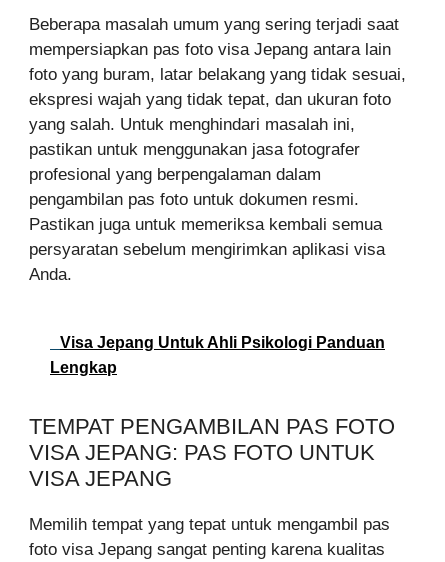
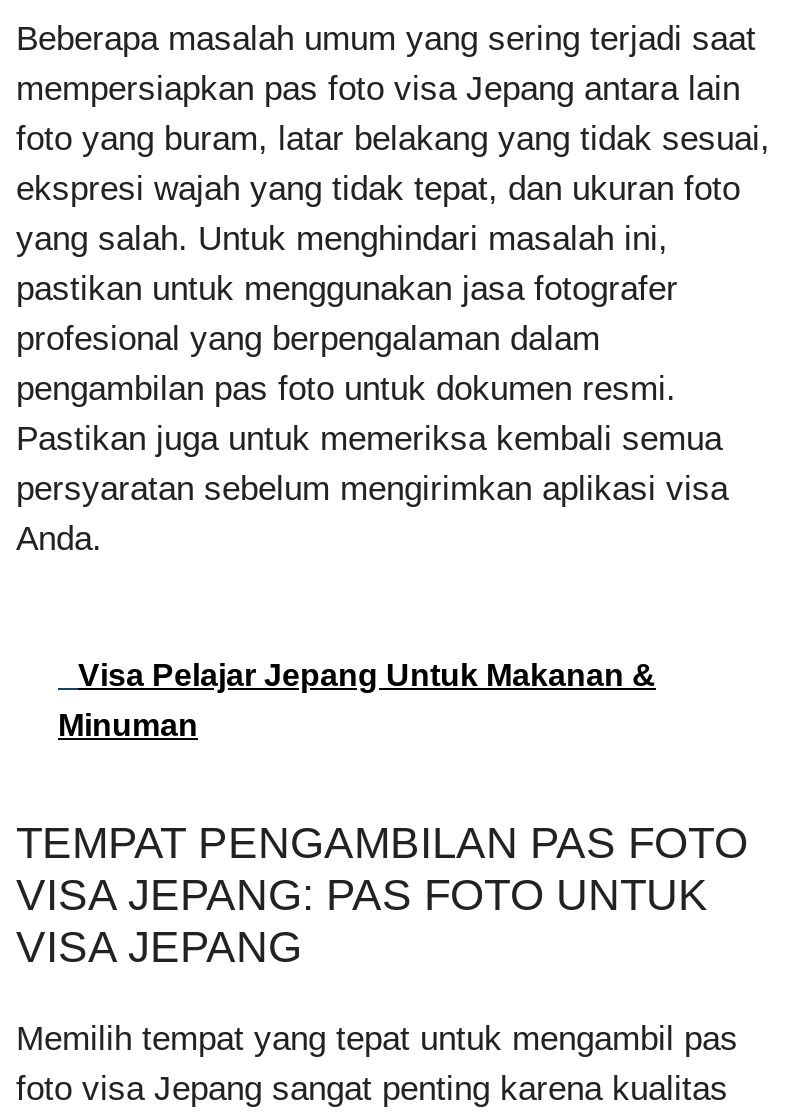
[60,334,385,351] Visa Jepang Untuk Ahli Psikologi Panduan -> [78,657,656,691] Visa Pelajar Jepang Untuk Makanan &
[50,359,117,376] Lengkap -> [58,707,198,741] Minuman

